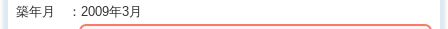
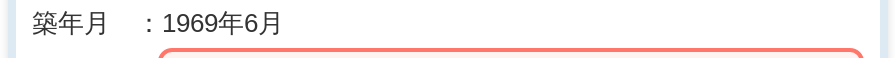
[16,4,142,19] 築年月 2009年3月 -> [32,8,284,38] 築年月 1969年6月

